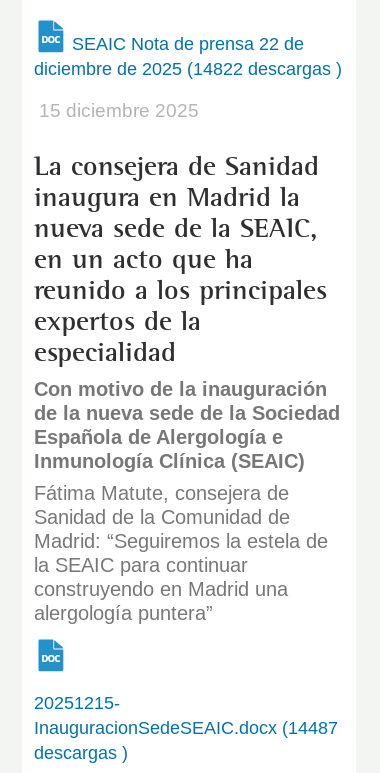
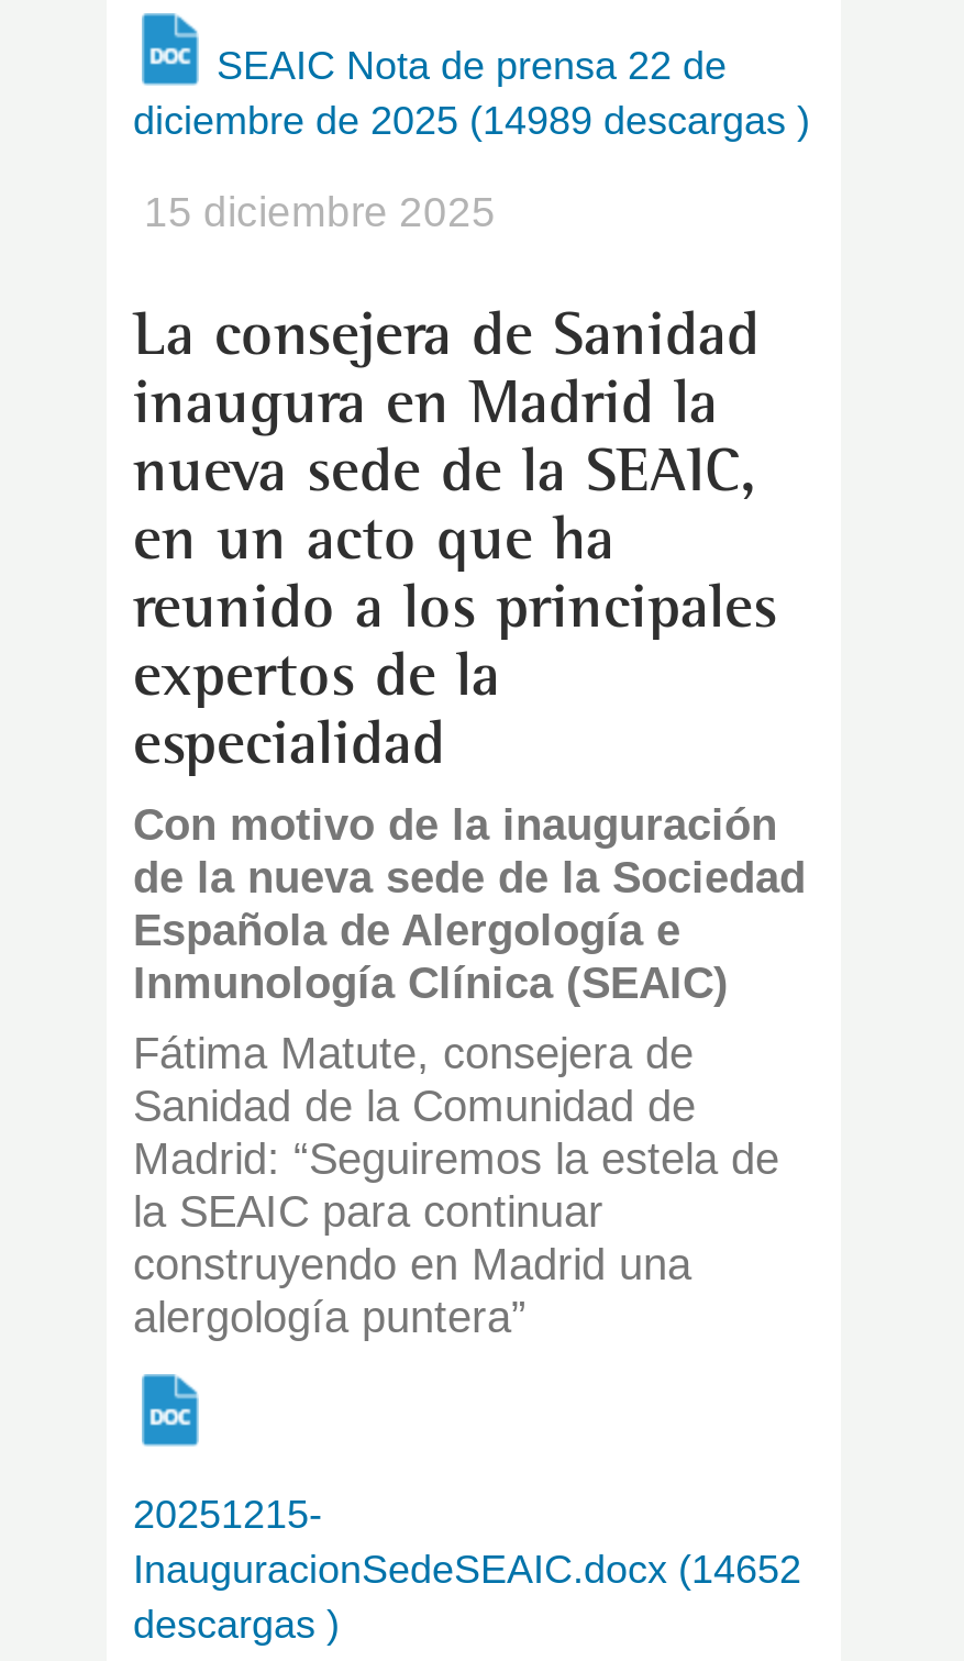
[34,59,342,79] diciembre de 2025 (14822 descargas ) -> [133,99,810,143] diciembre de 2025 (14989 descargas )
[34,718,338,738] InauguracionSedeSEAIC.docx (14487 -> [133,1548,801,1592] InauguracionSedeSEAIC.docx (14652

